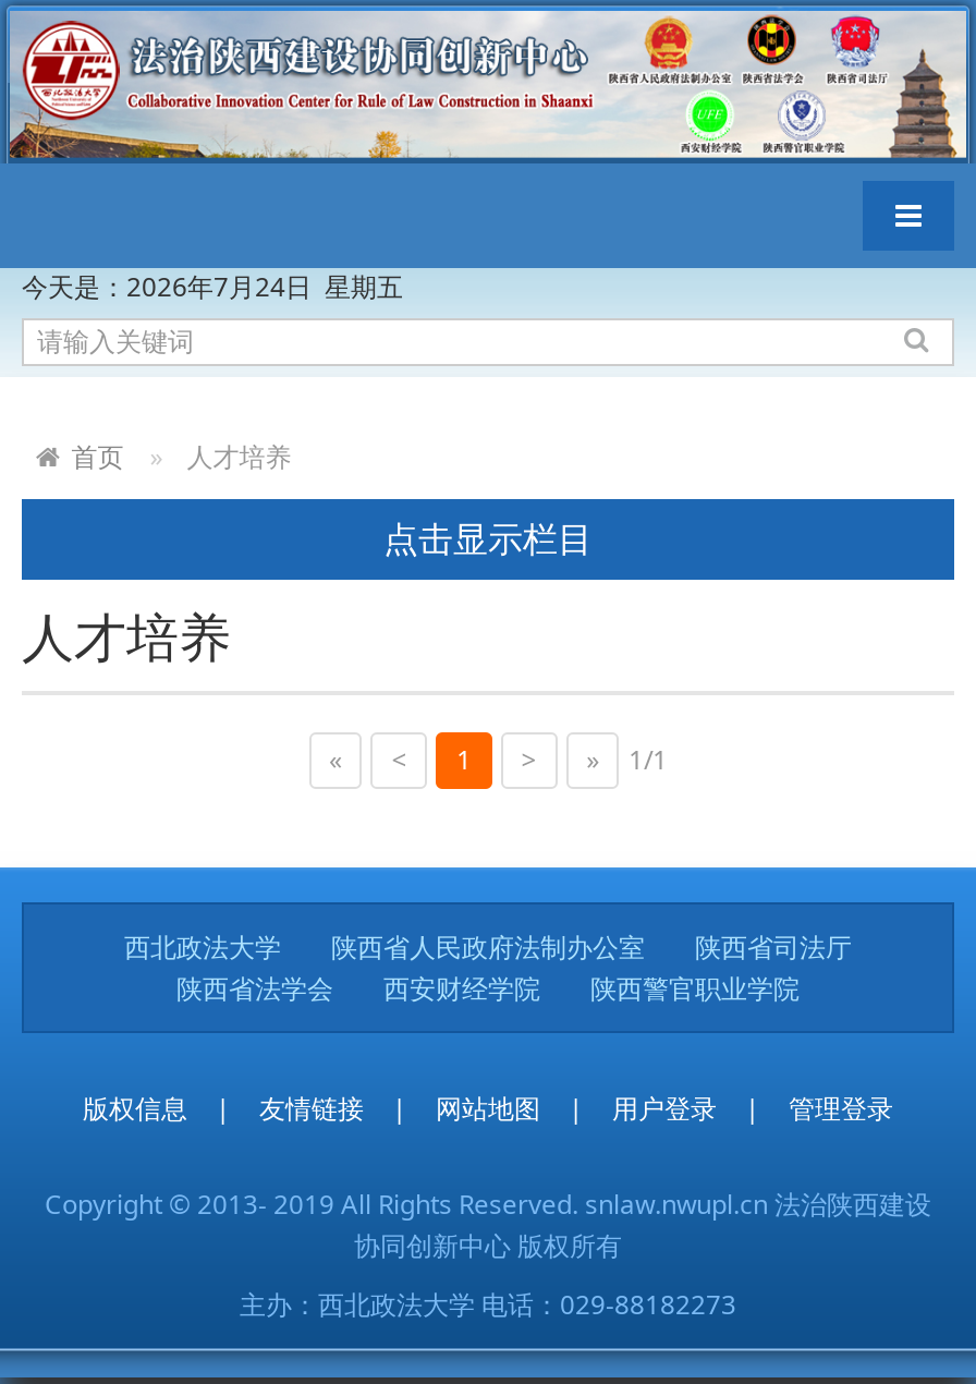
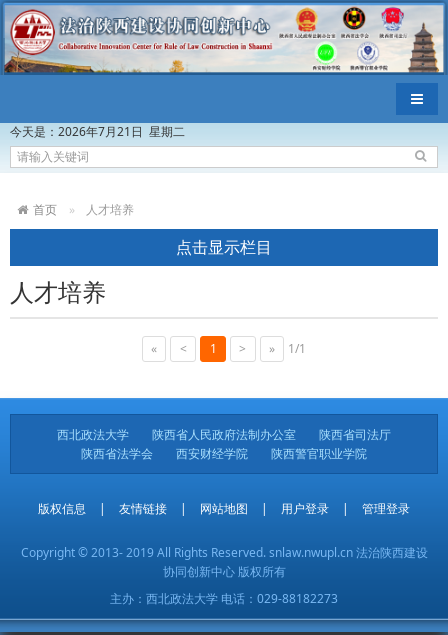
[22,268,403,305] 今天是：2026年7月24日 星期五 -> [10,123,185,140] 今天是：2026年7月21日 星期二

